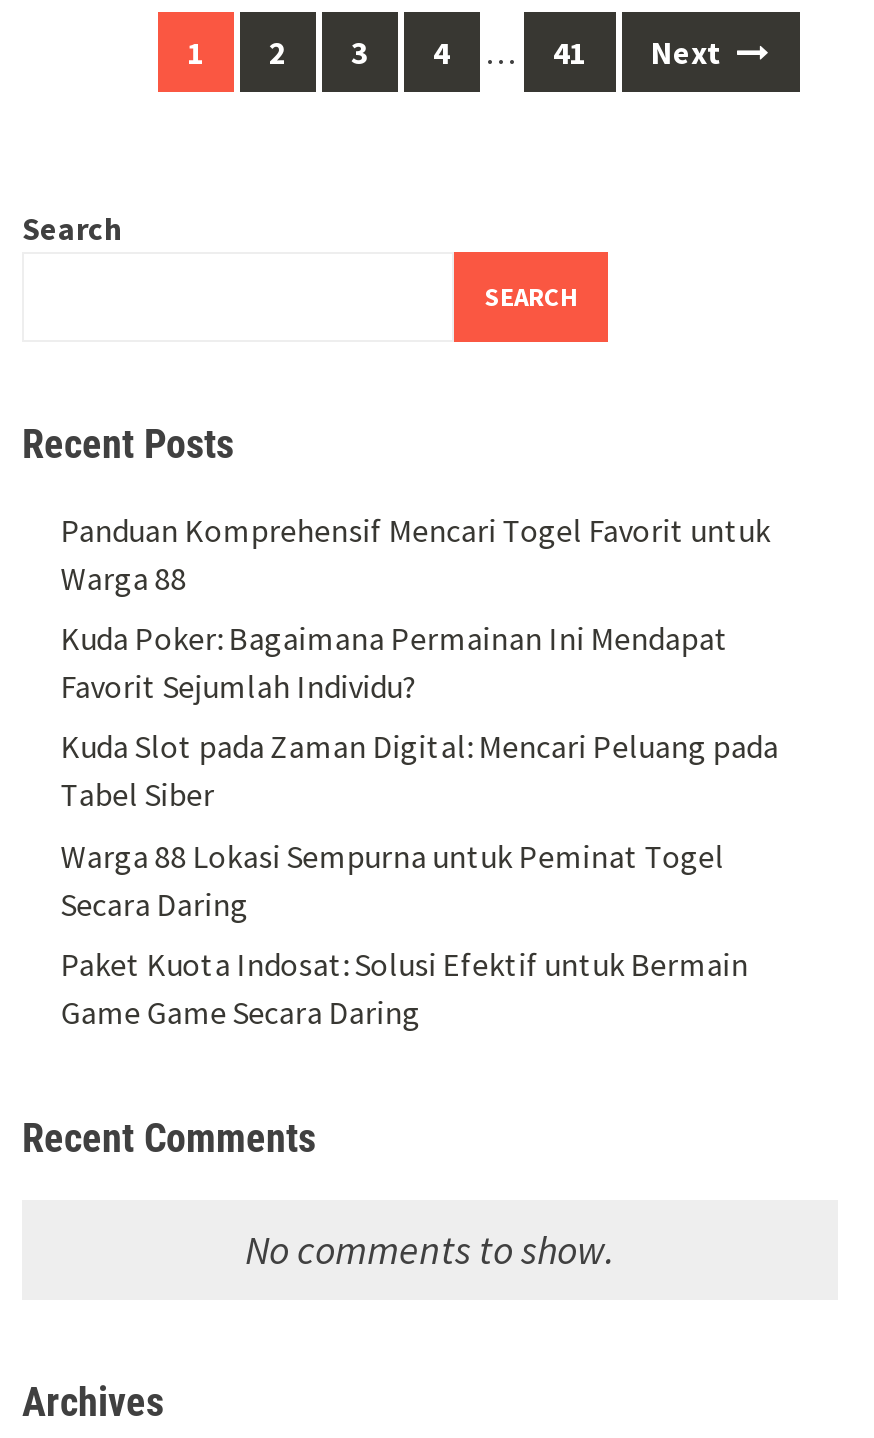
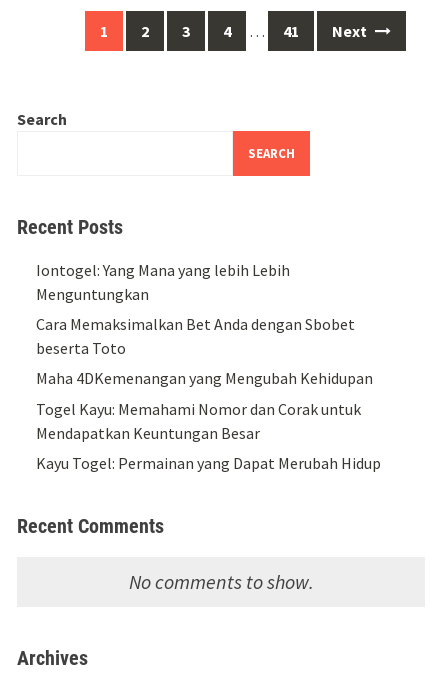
[60,509,770,597] Panduan Komprehensif Mencari Togel Favorit untuk | Warga 88 -> [36,260,290,304] Iontogel: Yang Mana yang lebih Lebih | Menguntungkan
[60,618,728,706] Kuda Poker: Bagaimana Permainan Ini Mendapat | Favorit Sejumlah Individu? -> [36,314,355,358] Cara Memaksimalkan Bet Anda dengan Sbobet | beserta Toto
[60,727,778,815] Kuda Slot pada Zaman Digital: Mencari Peluang pada | Tabel Siber -> [36,368,373,388] Maha 4DKemenangan yang Mengubah Kehidupan
[60,835,724,923] Warga 88 Lokasi Sempurna untuk Peminat Togel | Secara Daring -> [36,399,361,443] Togel Kayu: Memahami Nomor dan Corak untuk | Mendapatkan Keuntungan Besar
[60,944,748,1032] Paket Kuota Indosat: Solusi Efektif untuk Bermain | Game Game Secara Daring -> [36,453,381,473] Kayu Togel: Permainan yang Dapat Merubah Hidup

